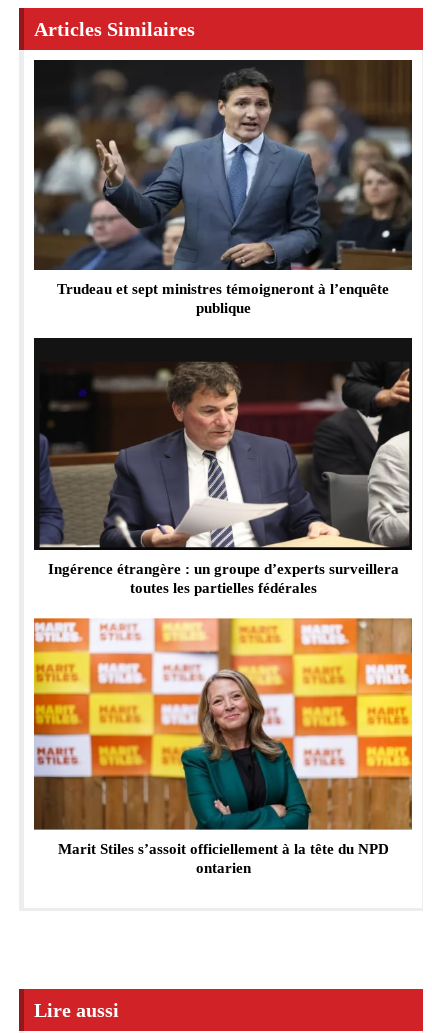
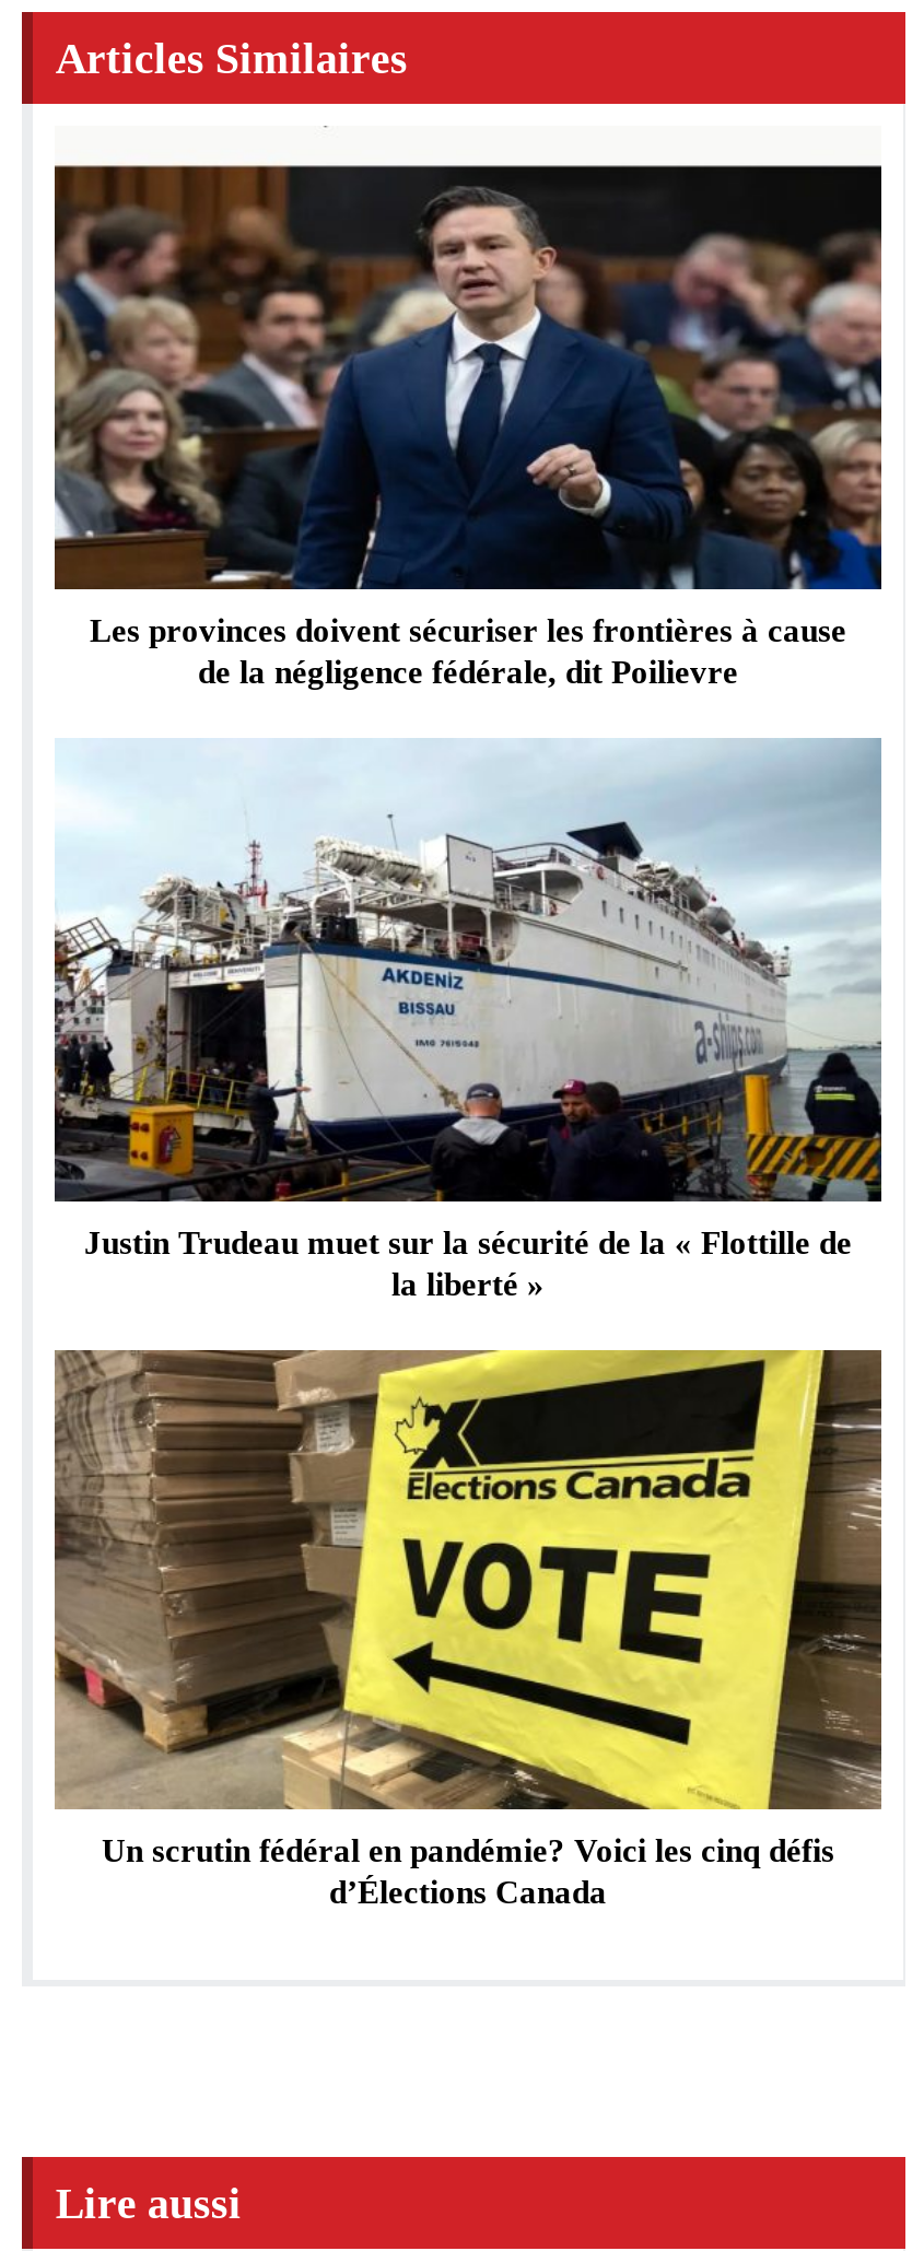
[33,59,413,316] [image] | Trudeau et sept ministres témoigneront à l’enquête | publique -> [52,126,884,689] [image] | Les provinces doivent sécuriser les frontières à cause | de la négligence fédérale, dit Poilievre
[33,337,413,596] [image] | Ingérence étrangère : un groupe d’experts surveillera | toutes les partielles fédérales -> [55,734,881,1302] [image] | Justin Trudeau muet sur la sécurité de la « Flottille de | la liberté »
[33,617,413,876] [image] | Marit Stiles s’assoit officiellement à la tête du NPD | ontarien -> [52,1346,884,1911] [image] | Un scrutin fédéral en pandémie? Voici les cinq défis | d’Élections Canada

